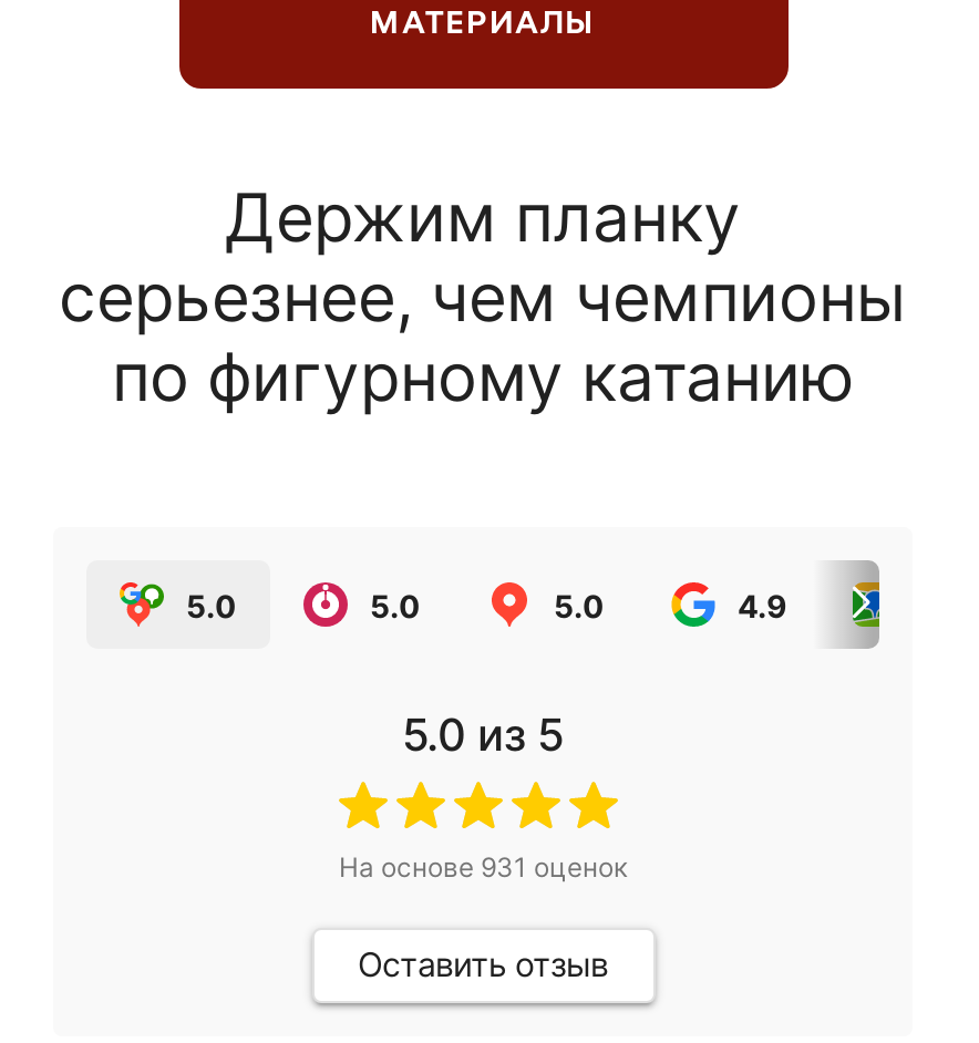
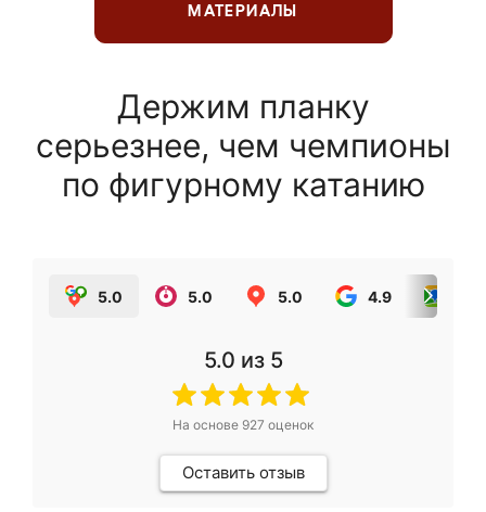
[339,850,627,884] На основе 931 оценок -> [172,417,314,433] На основе 927 оценок

